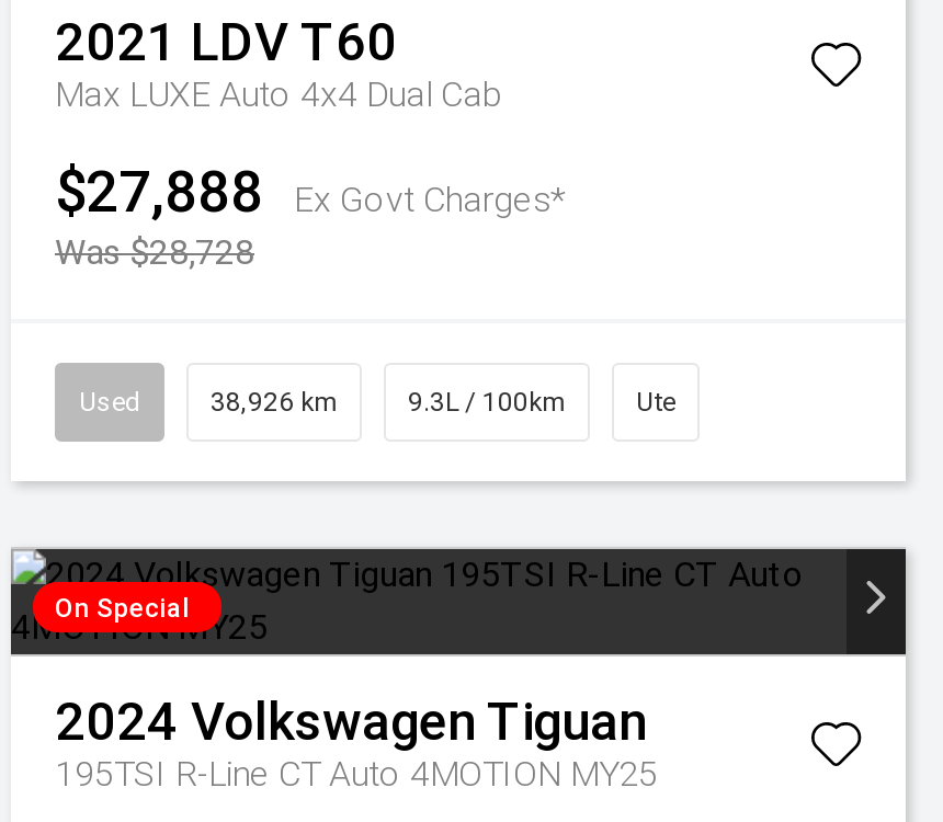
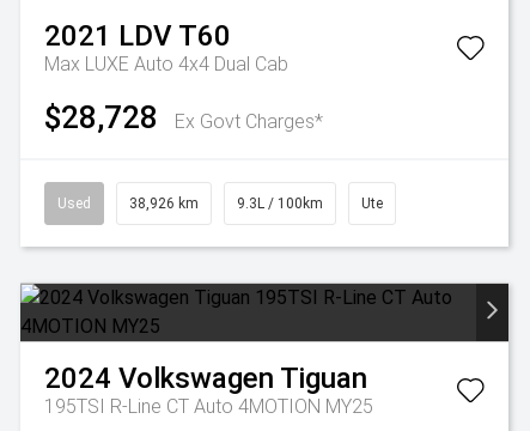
[55,159,566,225] $27,888 Ex Govt Charges* -> [44,99,323,135] $28,728 Ex Govt Charges*
[55,231,254,273] Was $28,728 -> none
[55,593,189,624] On Special -> none

